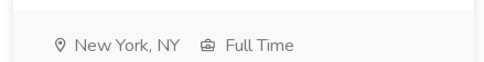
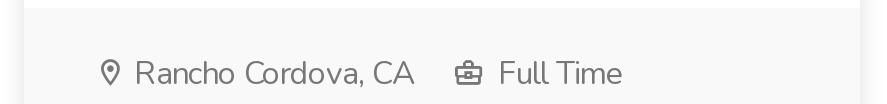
[69,34,180,58] New York, NY -> [126,52,416,96] Rancho Cordova, CA

